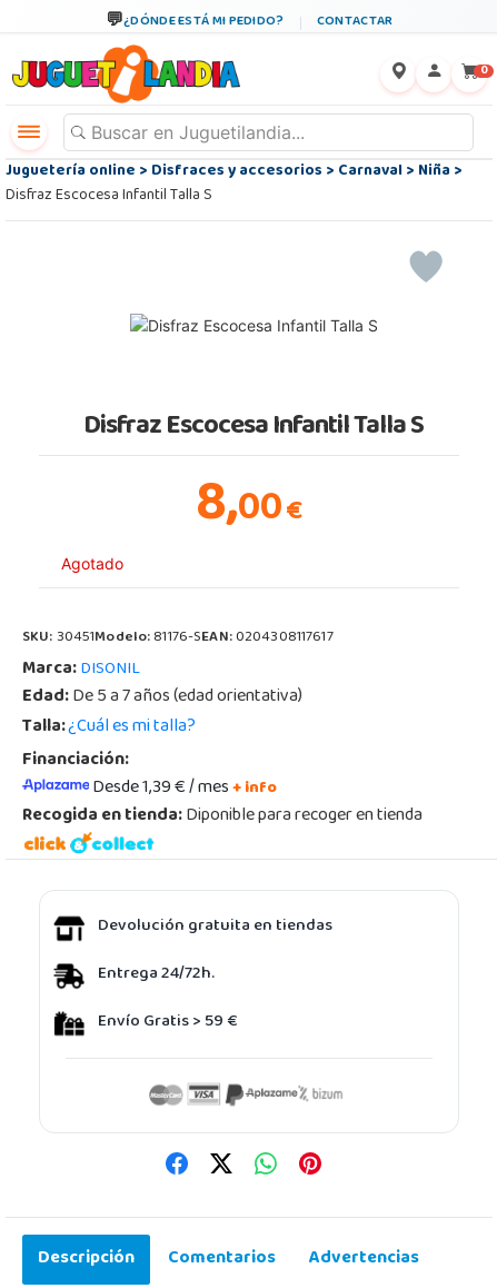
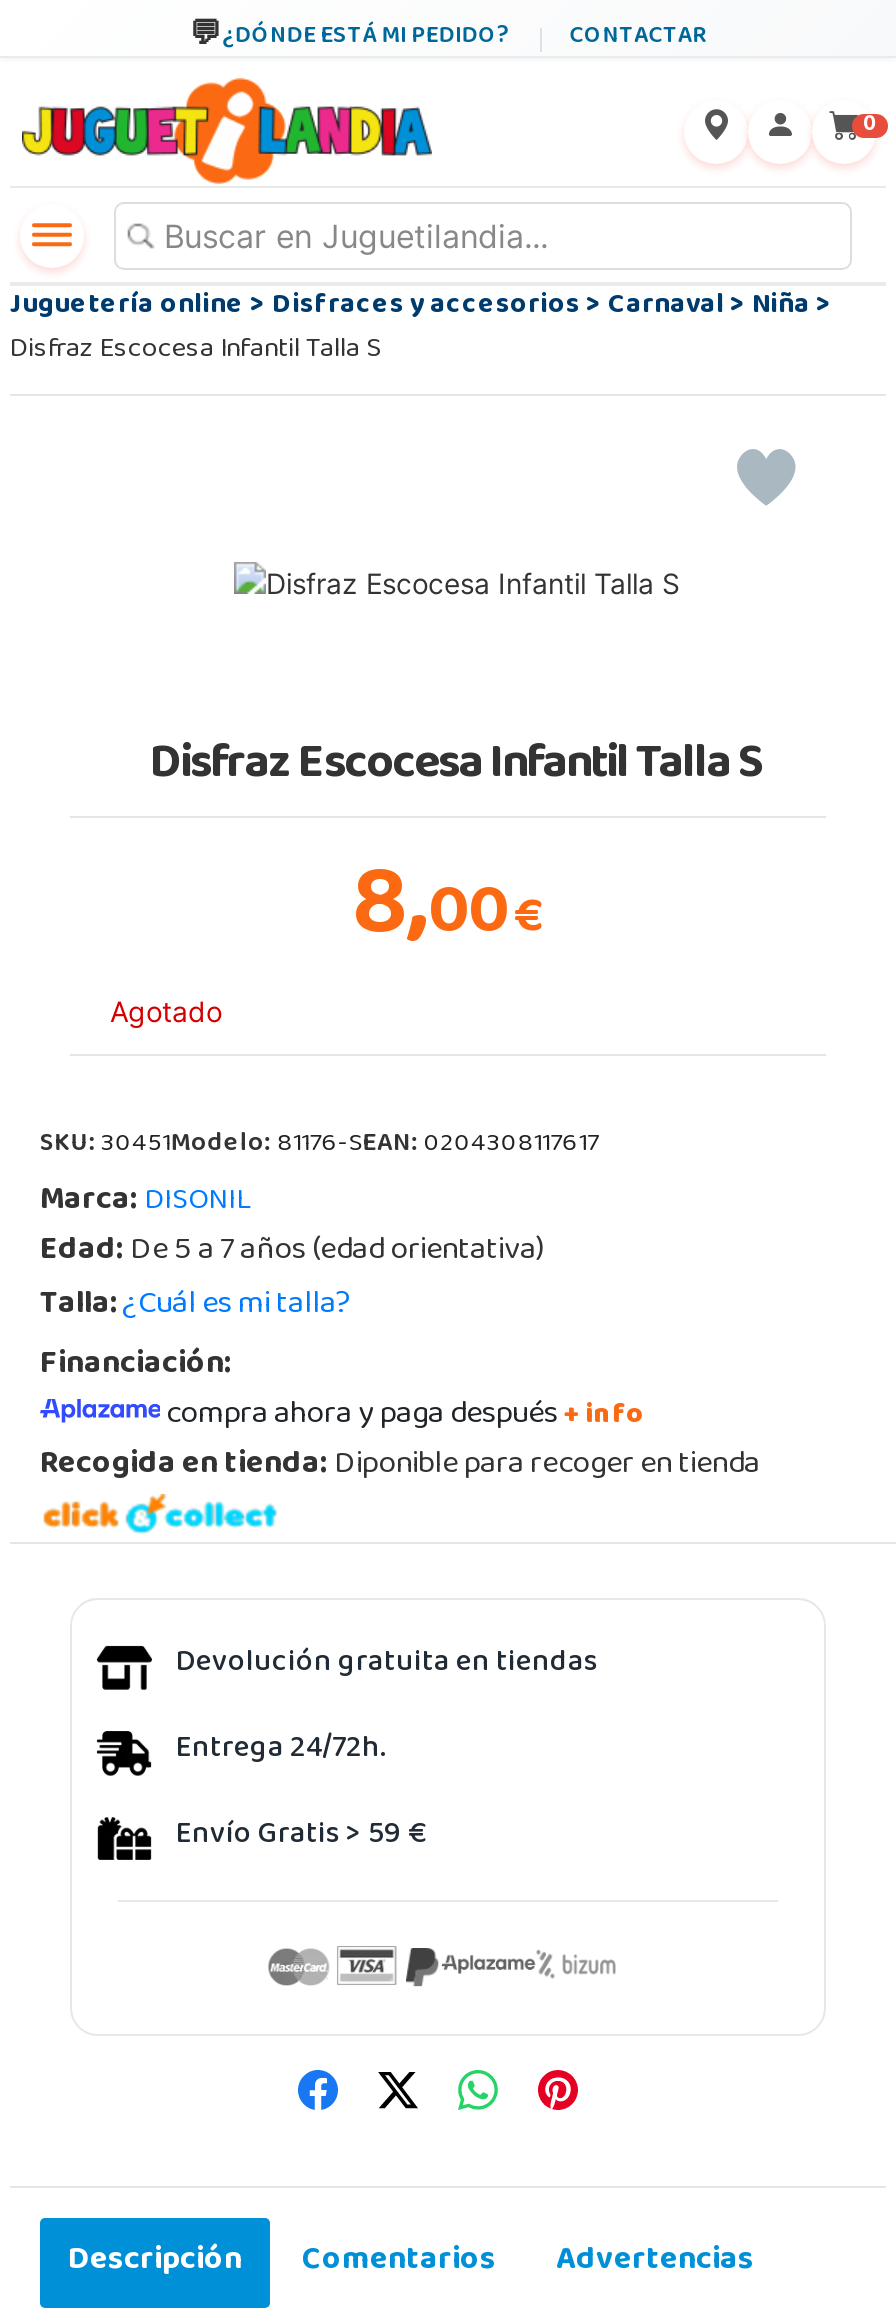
[92,771,277,806] Desde 1,39 € / mes+ info -> [166,1384,644,1448] compra ahora y paga después + info

